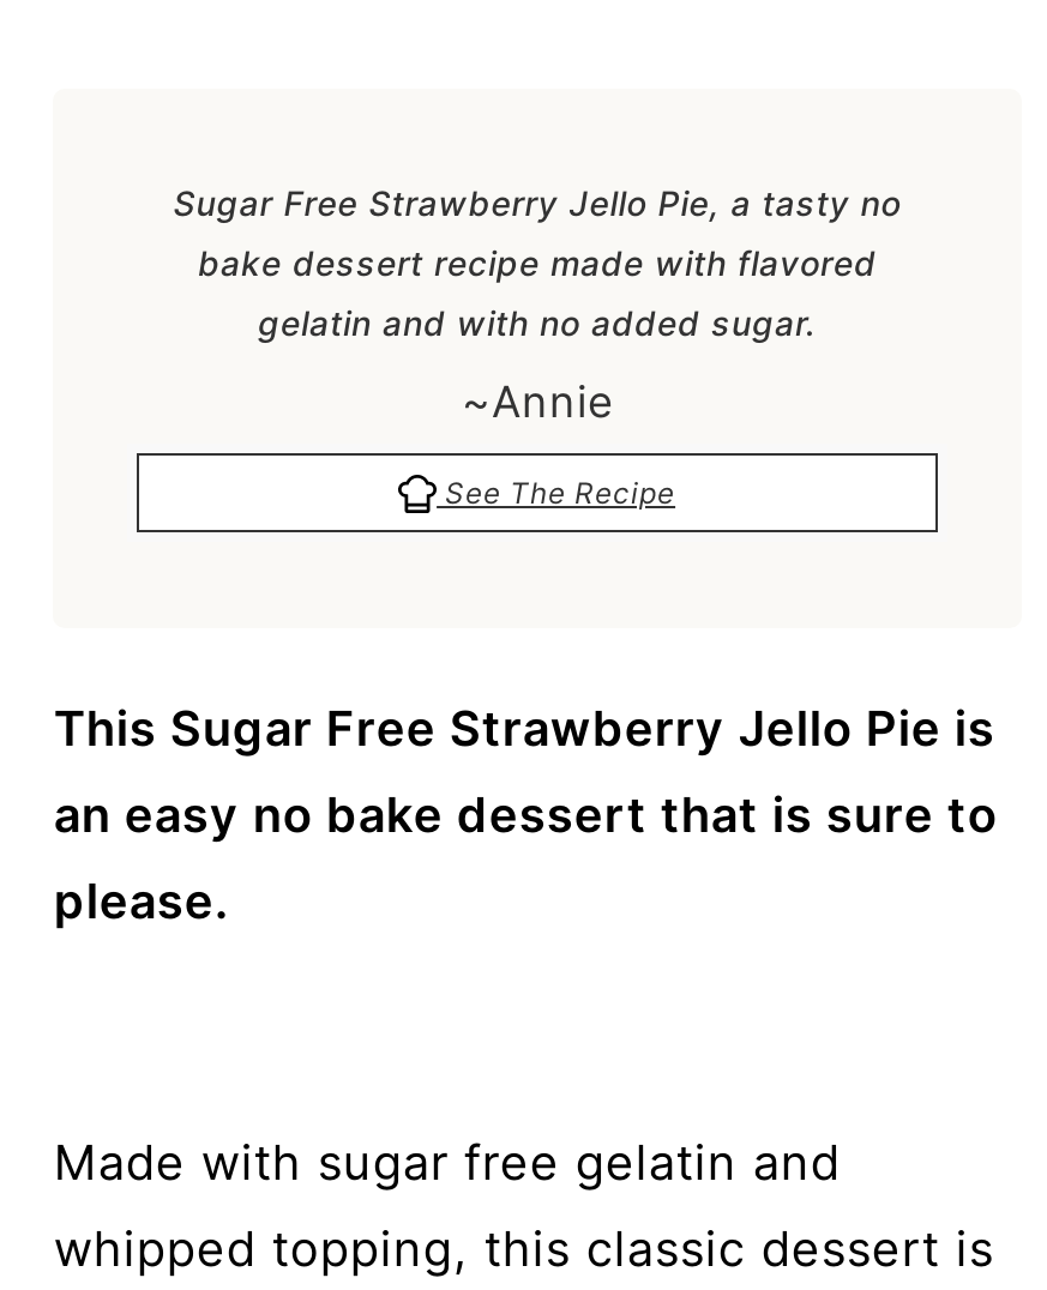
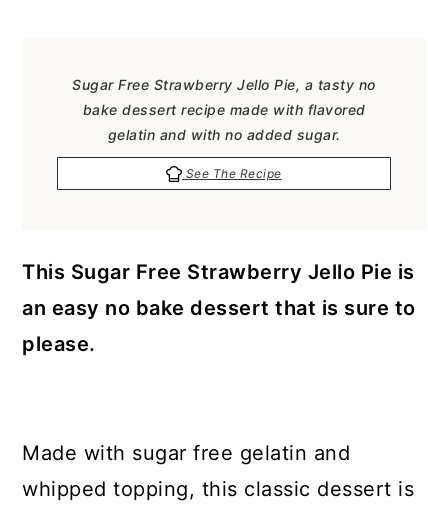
[462,376,613,427] ~Annie -> none

